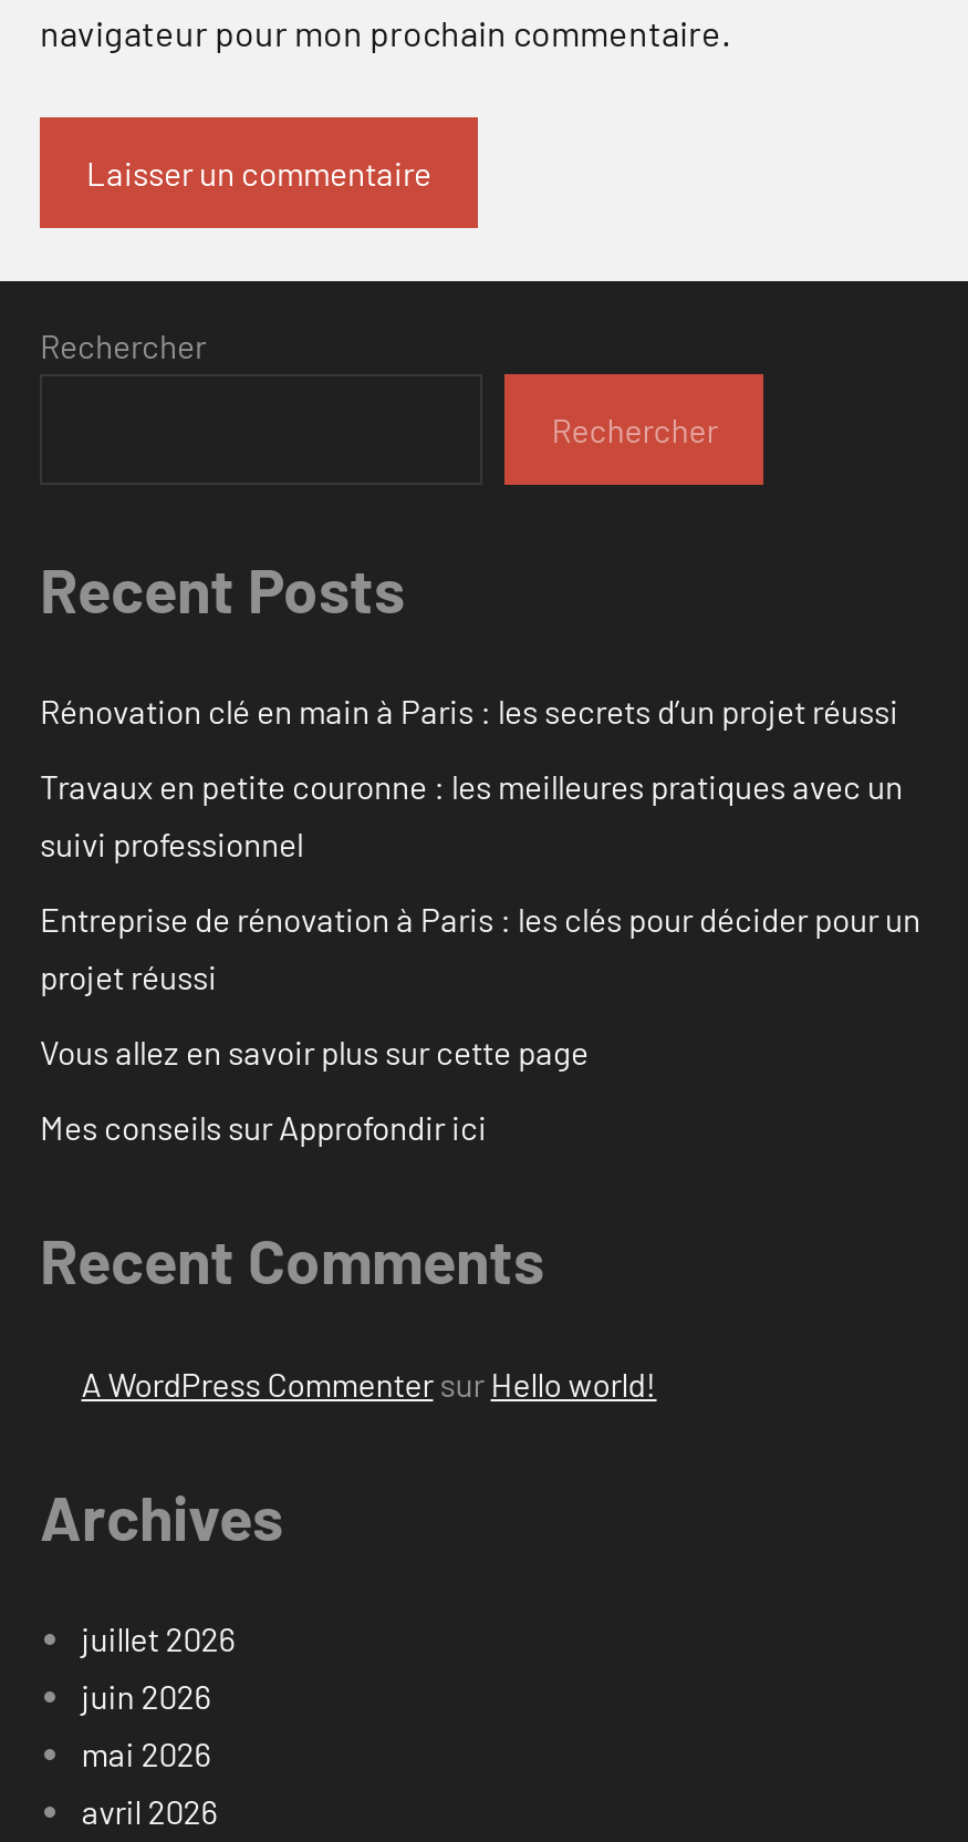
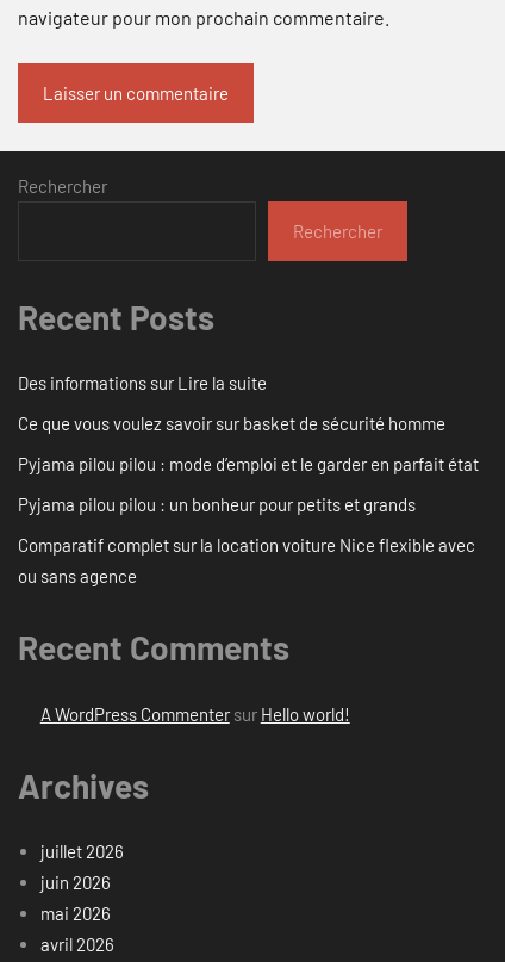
[40,691,898,731] Rénovation clé en main à Paris : les secrets d’un projet réussi -> [18,372,267,394] Des informations sur Lire la suite
[40,767,903,864] Travaux en petite couronne : les meilleures pratiques avec un | suivi professionnel -> [18,413,445,434] Ce que vous voulez savoir sur basket de sécurité homme
[40,900,920,997] Entreprise de rénovation à Paris : les clés pour décider pour un | projet réussi -> [18,453,479,475] Pyjama pilou pilou : mode d’emploi et le garder en parfait état
[40,1032,589,1072] Vous allez en savoir plus sur cette page -> [18,494,416,515] Pyjama pilou pilou : un bonheur pour petits et grands
[40,1108,487,1147] Mes conseils sur Approfondir ici -> [18,534,475,587] Comparatif complet sur la location voiture Nice flexible avec | ou sans agence

